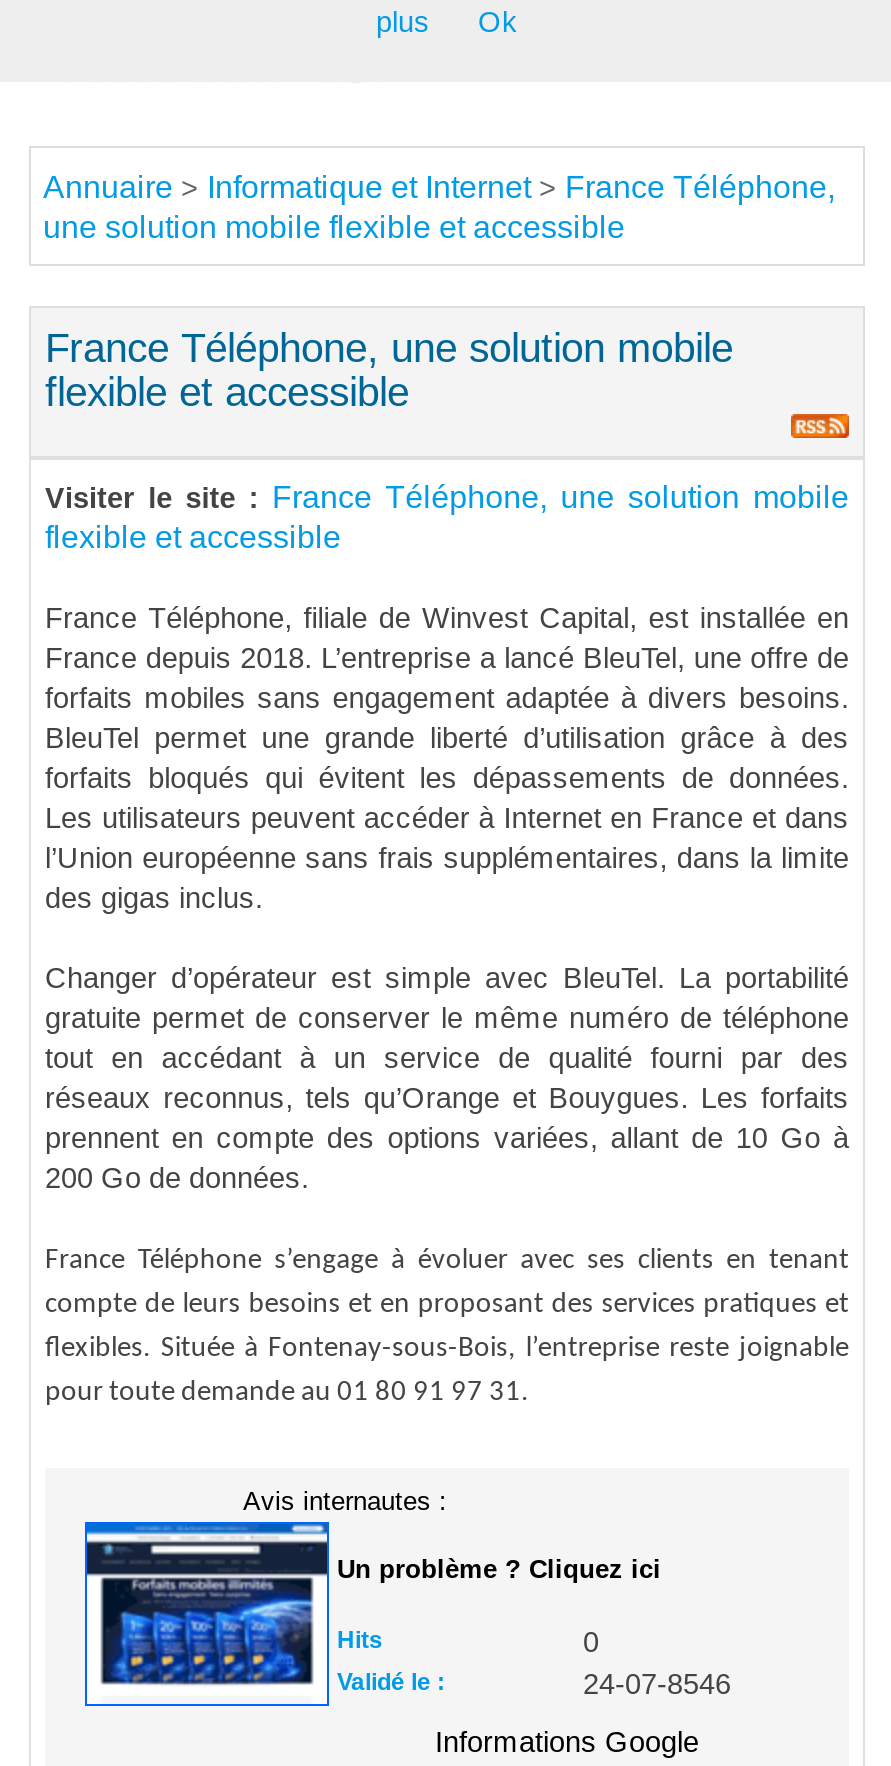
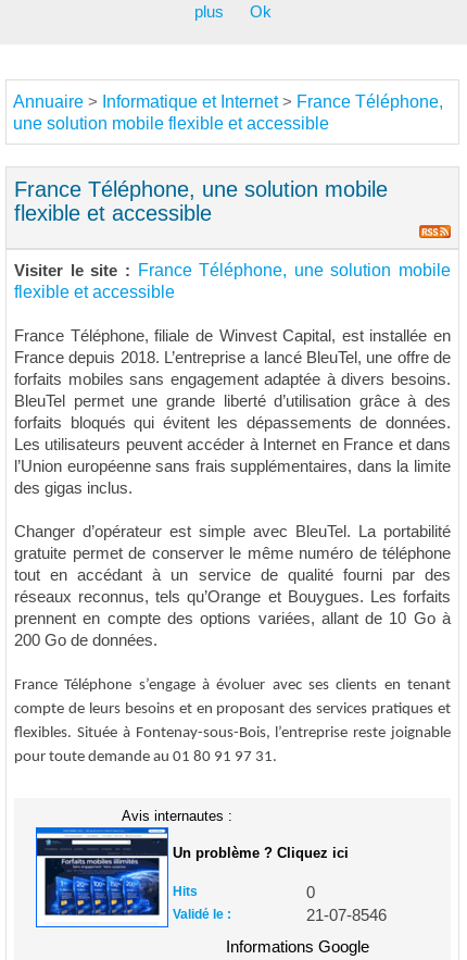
[583,1668,731,1700] 24-07-8546 -> [306,907,387,924] 21-07-8546

